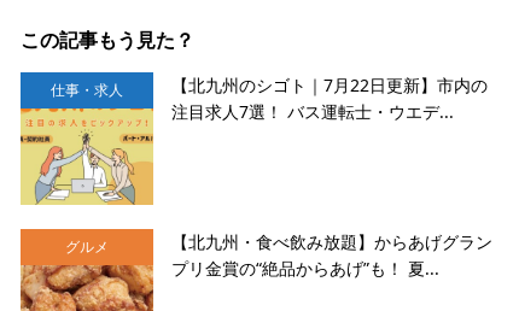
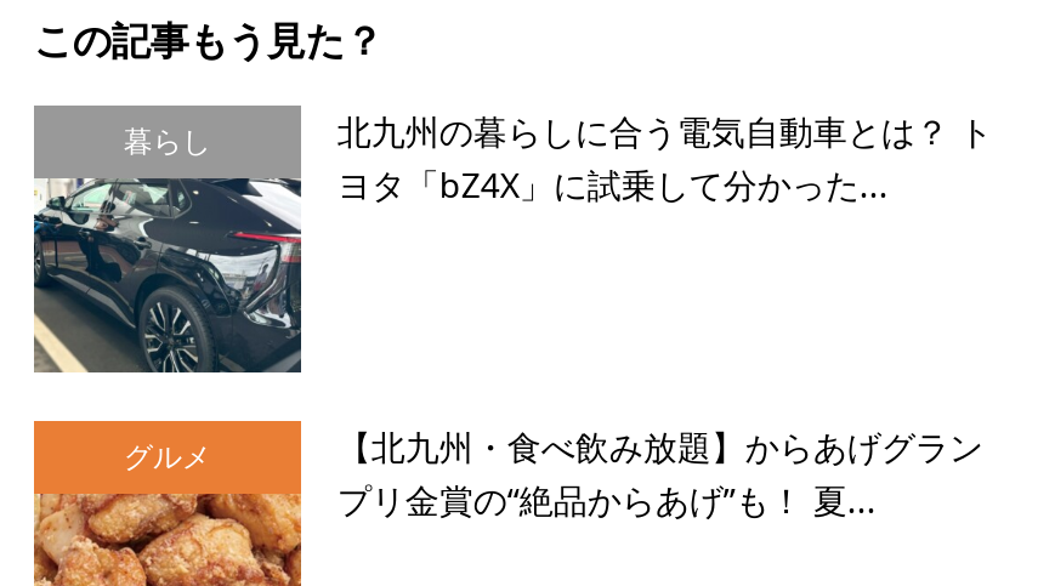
[19,71,487,206] [image] | 仕事・求人 | 【北九州のシゴト｜7月22日更新】市内の | 注目求人7選！ バス運転士・ウエデ... -> [32,103,993,375] [image] | 暮らし | 北九州の暮らしに合う電気自動車とは？ ト | ヨタ「bZ4X」に試乗して分かった...

